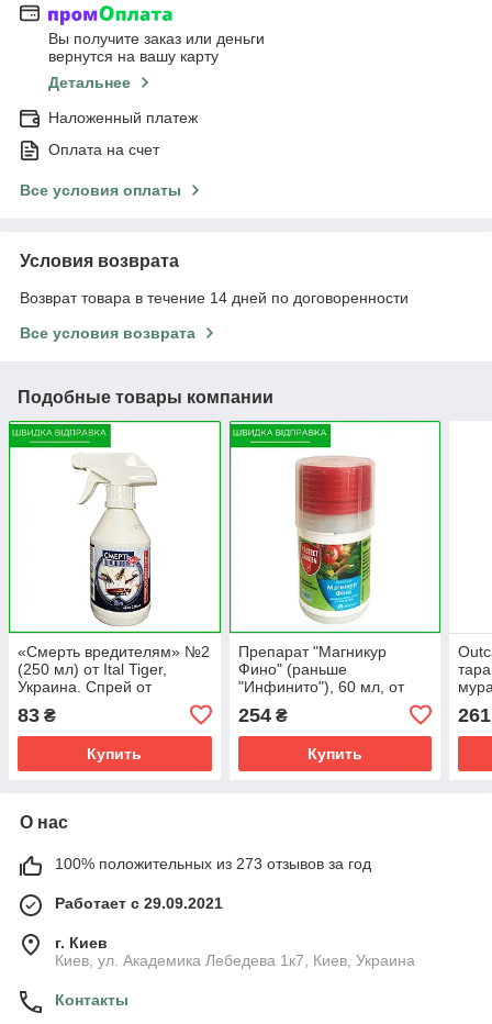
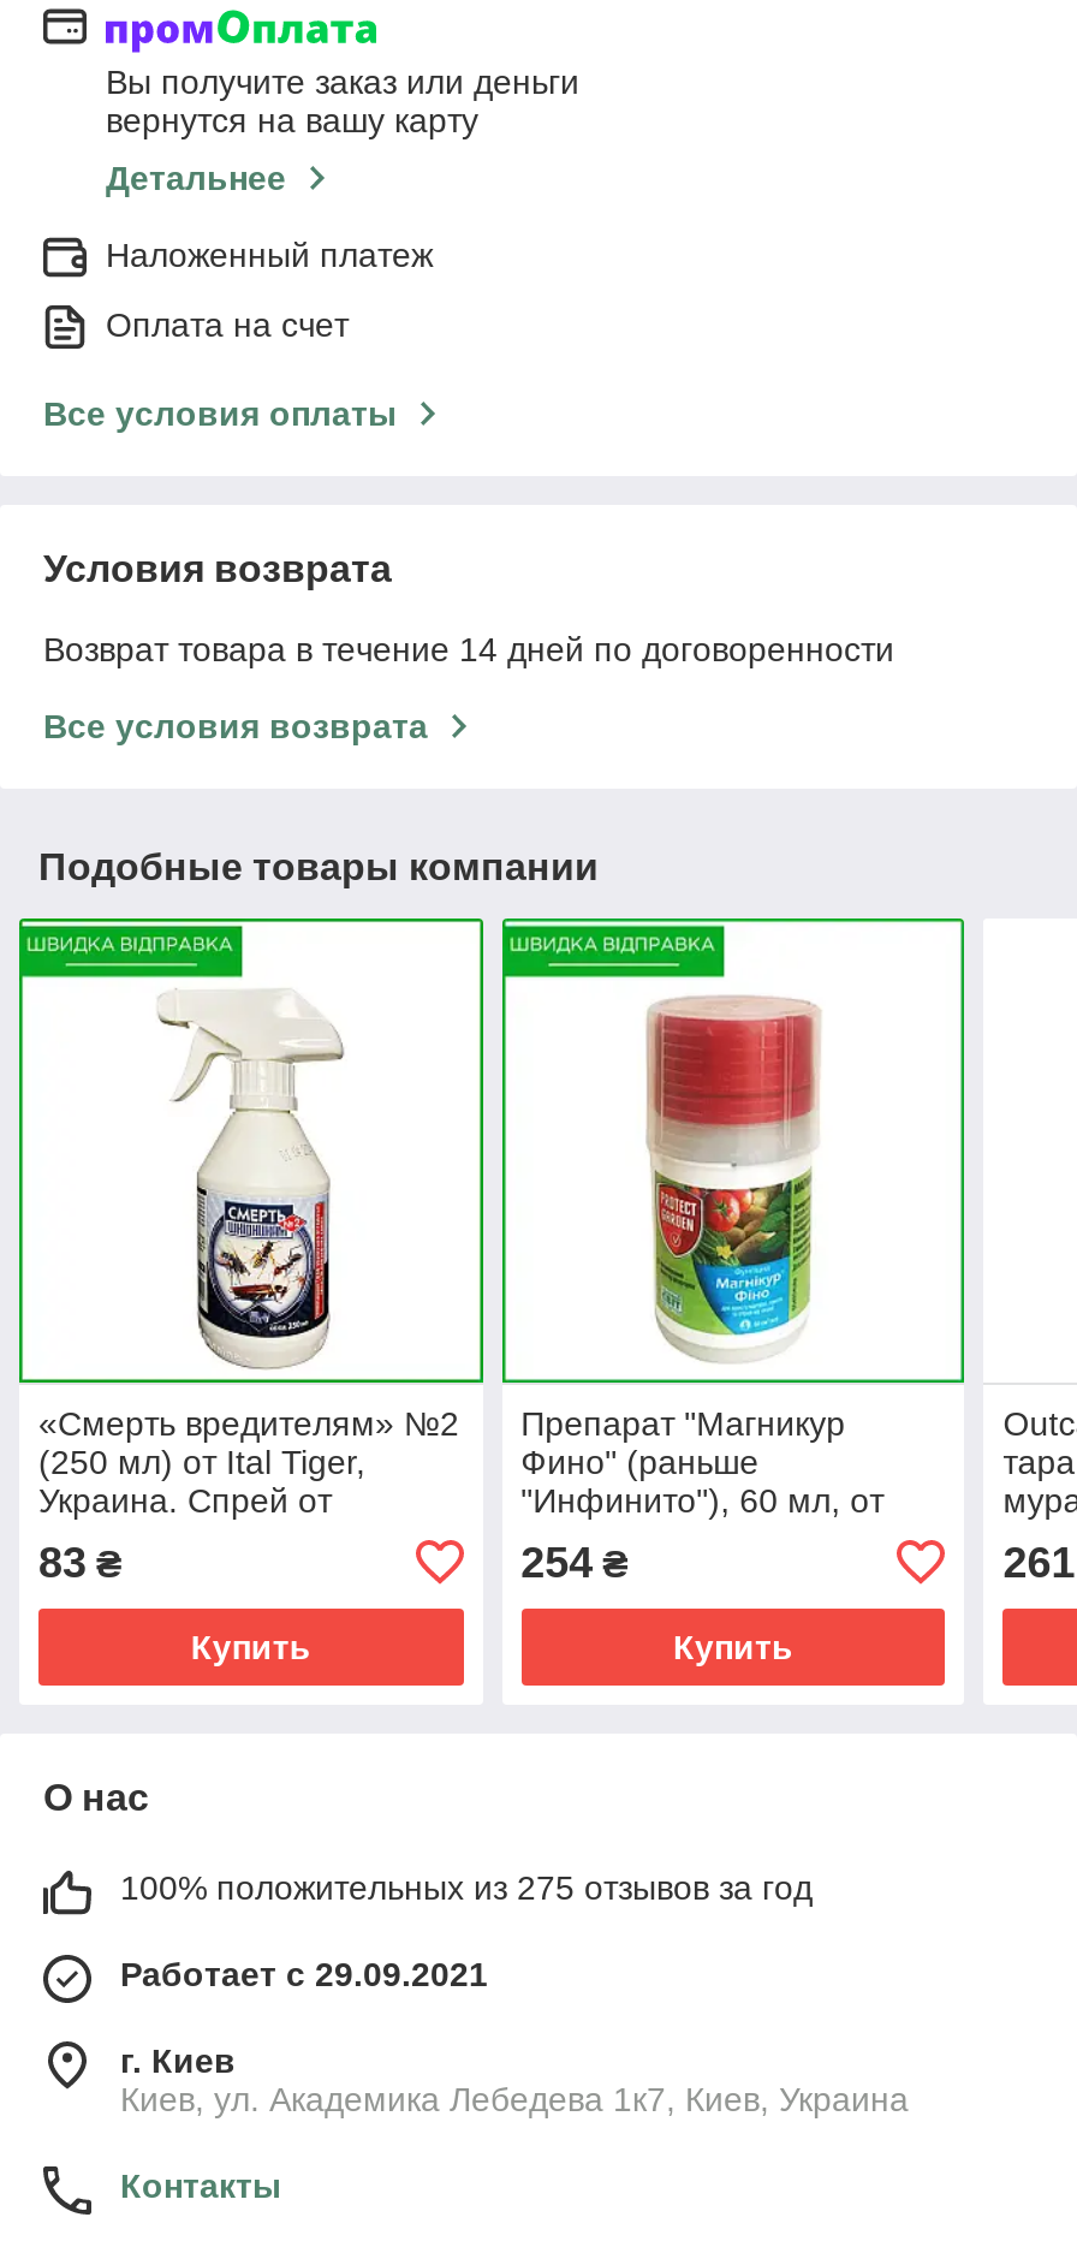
[55,855,371,872] 100% положительных из 273 отзывов за год -> [120,1868,813,1906] 100% положительных из 275 отзывов за год

